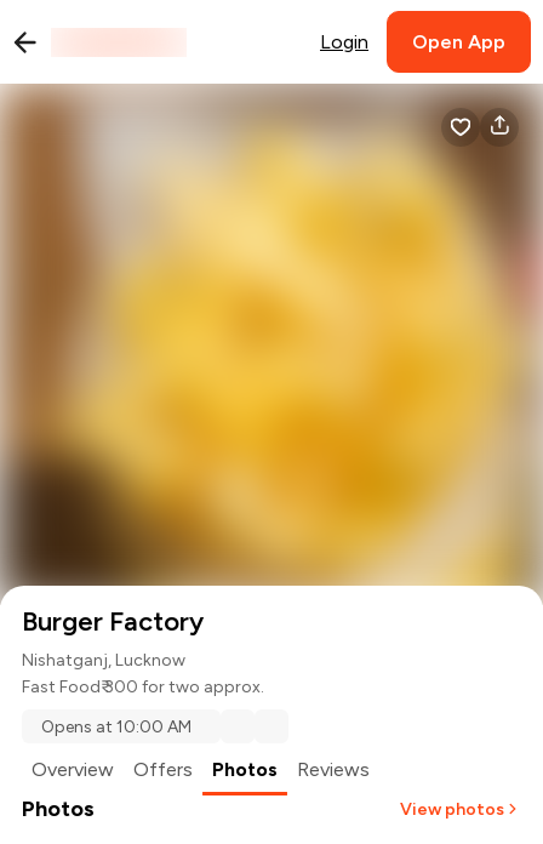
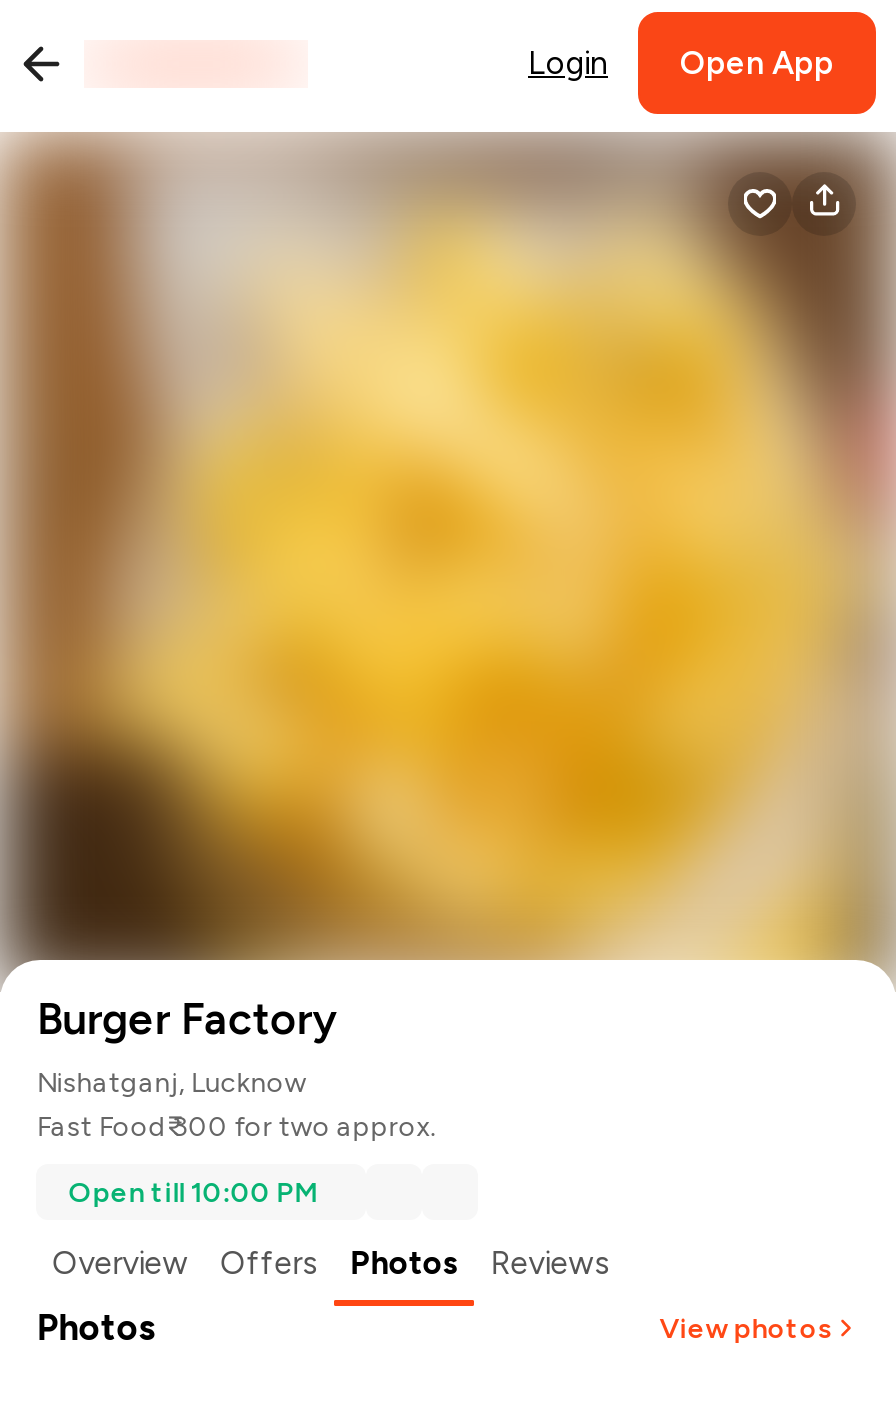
[42,716,192,737] Opens at 10:00 AM -> [69,1176,319,1210] Open till 10:00 PM

